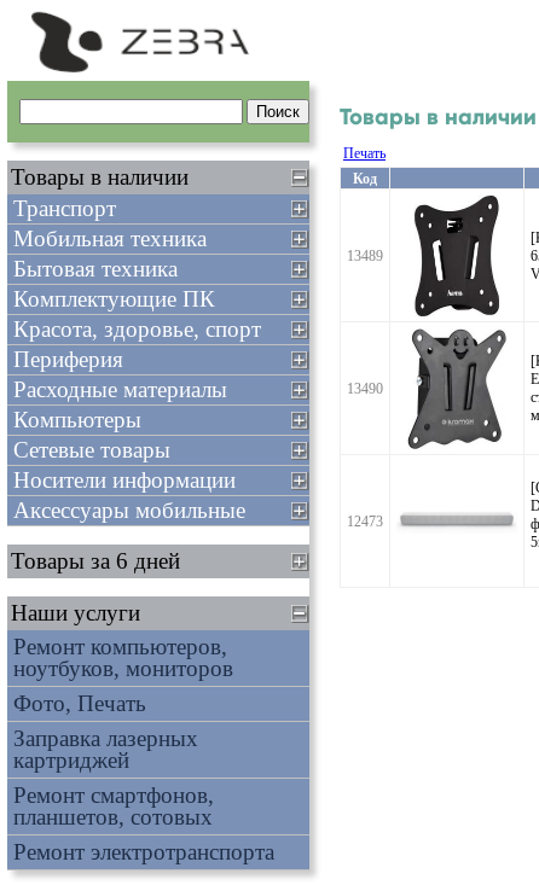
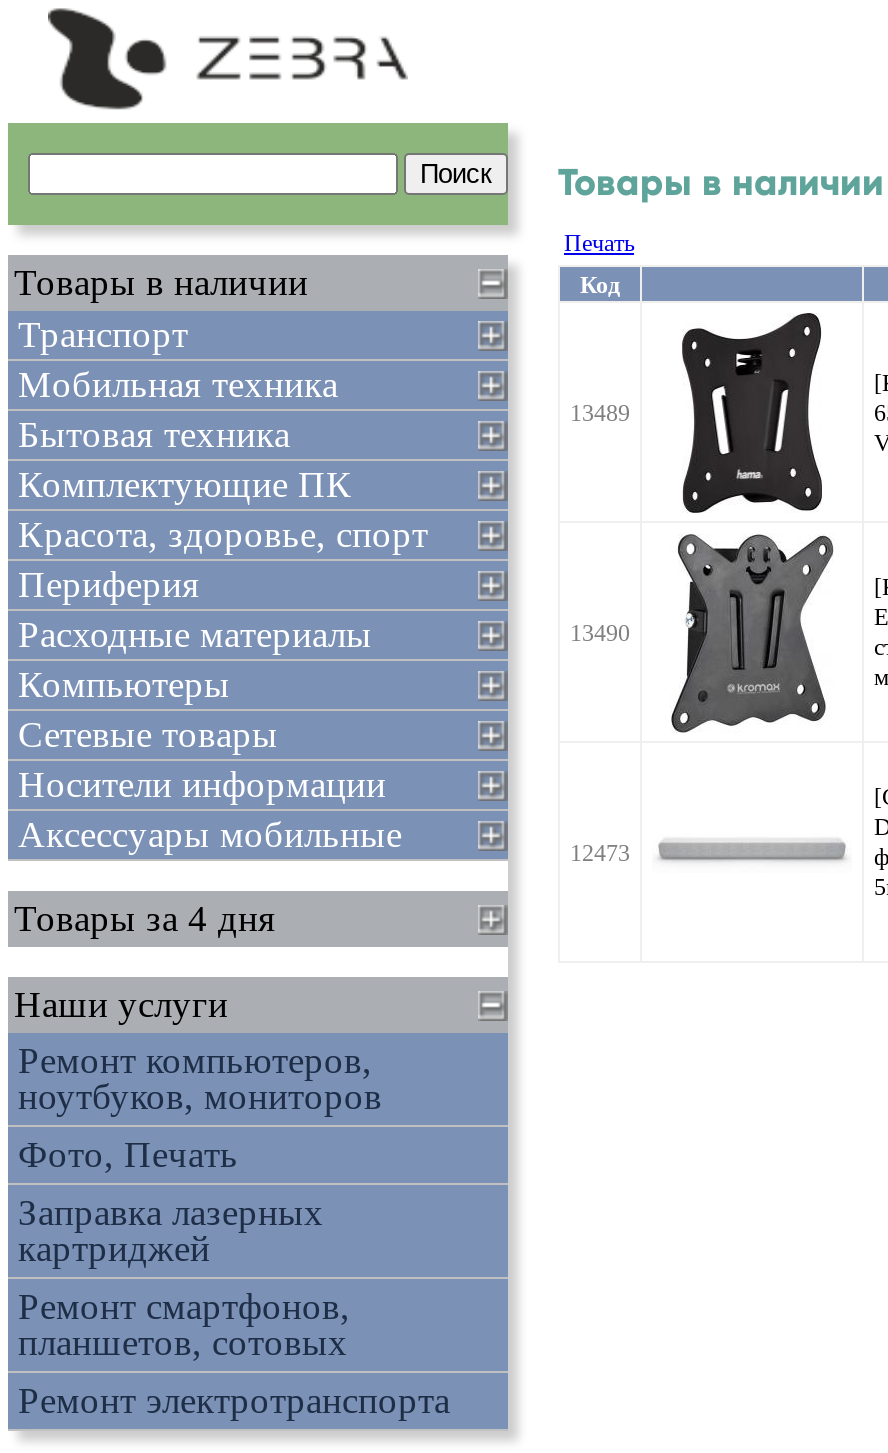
[11,548,180,573] Товары за 6 дней -> [14,897,276,939] Товары за 4 дня

